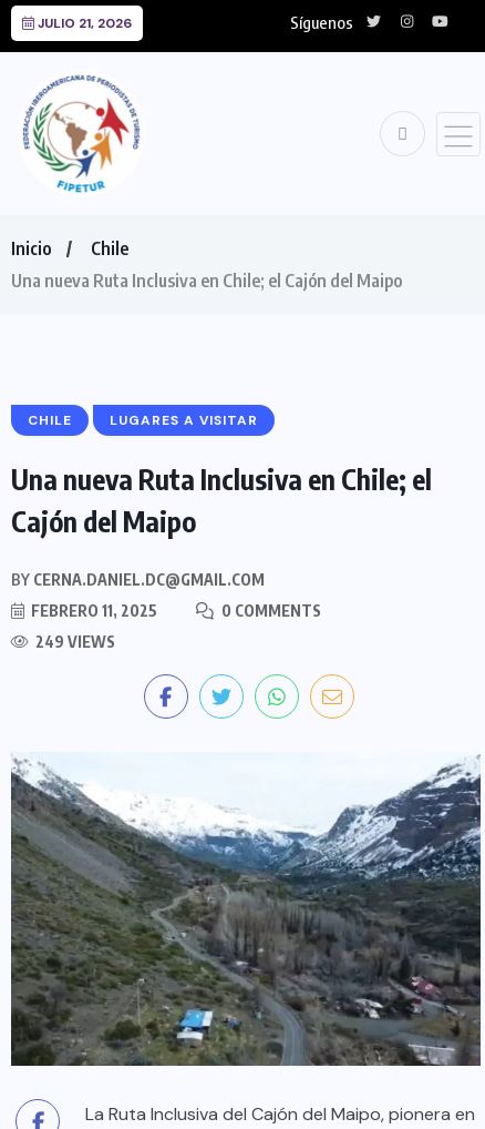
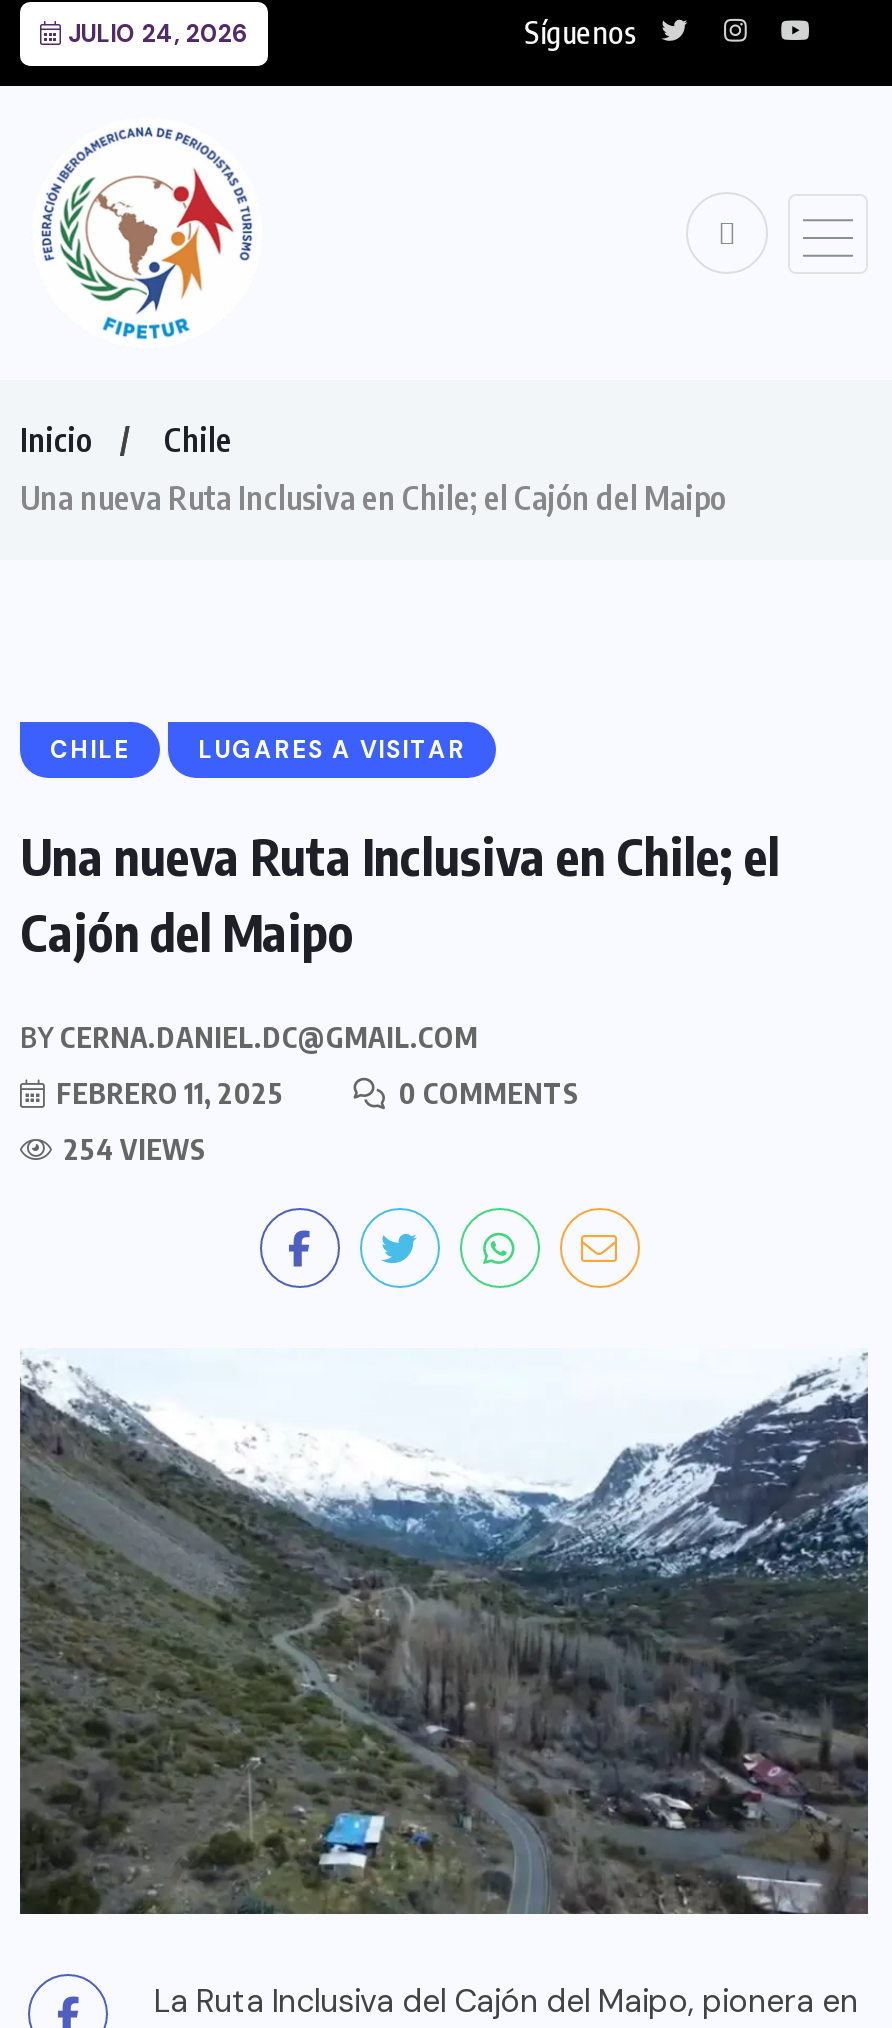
[34,14,132,32] JULIO 21, 2026 -> [62,18,248,50] JULIO 24, 2026
[32,632,115,651] 249 VIEWS -> [58,1132,206,1166] 254 VIEWS

